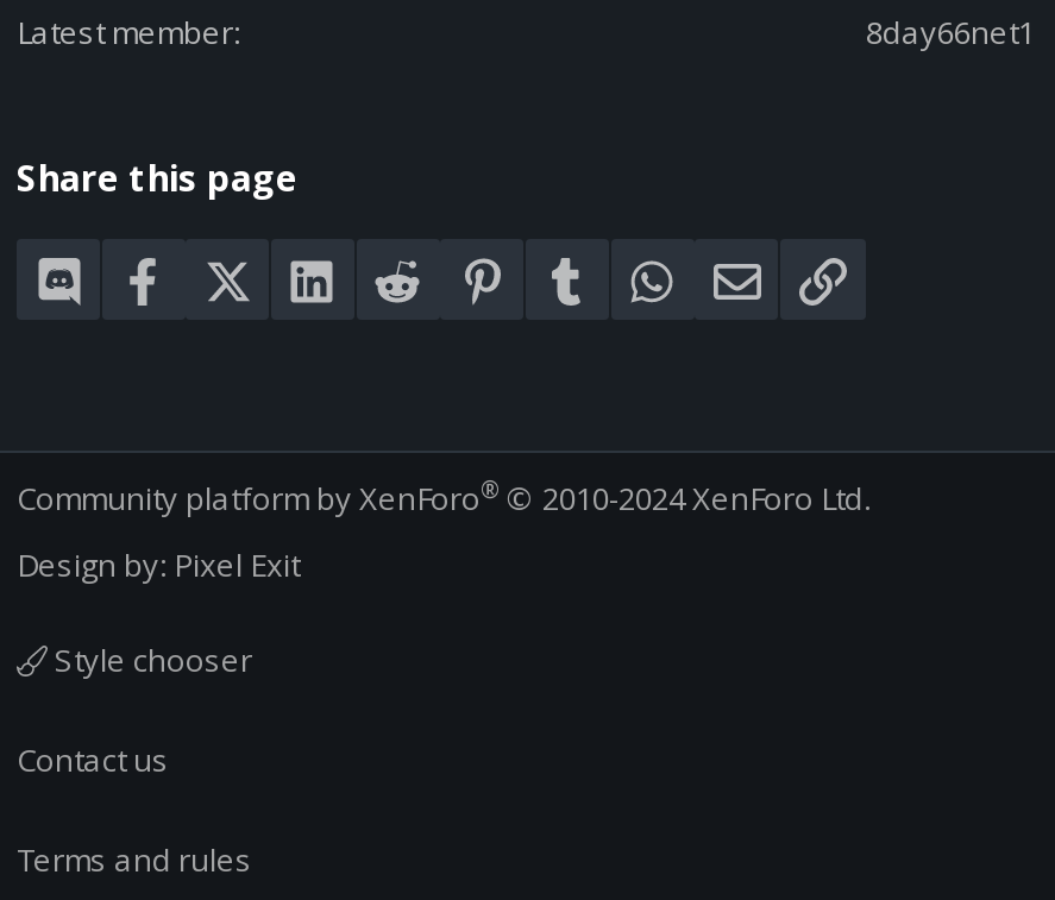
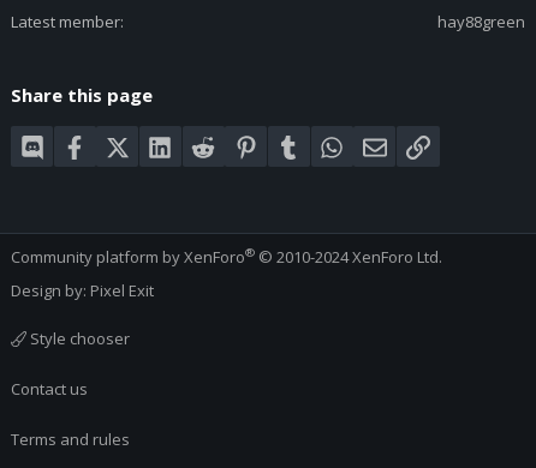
[866,12,1035,55] 8day66net1 -> [437,11,525,33] hay88green

